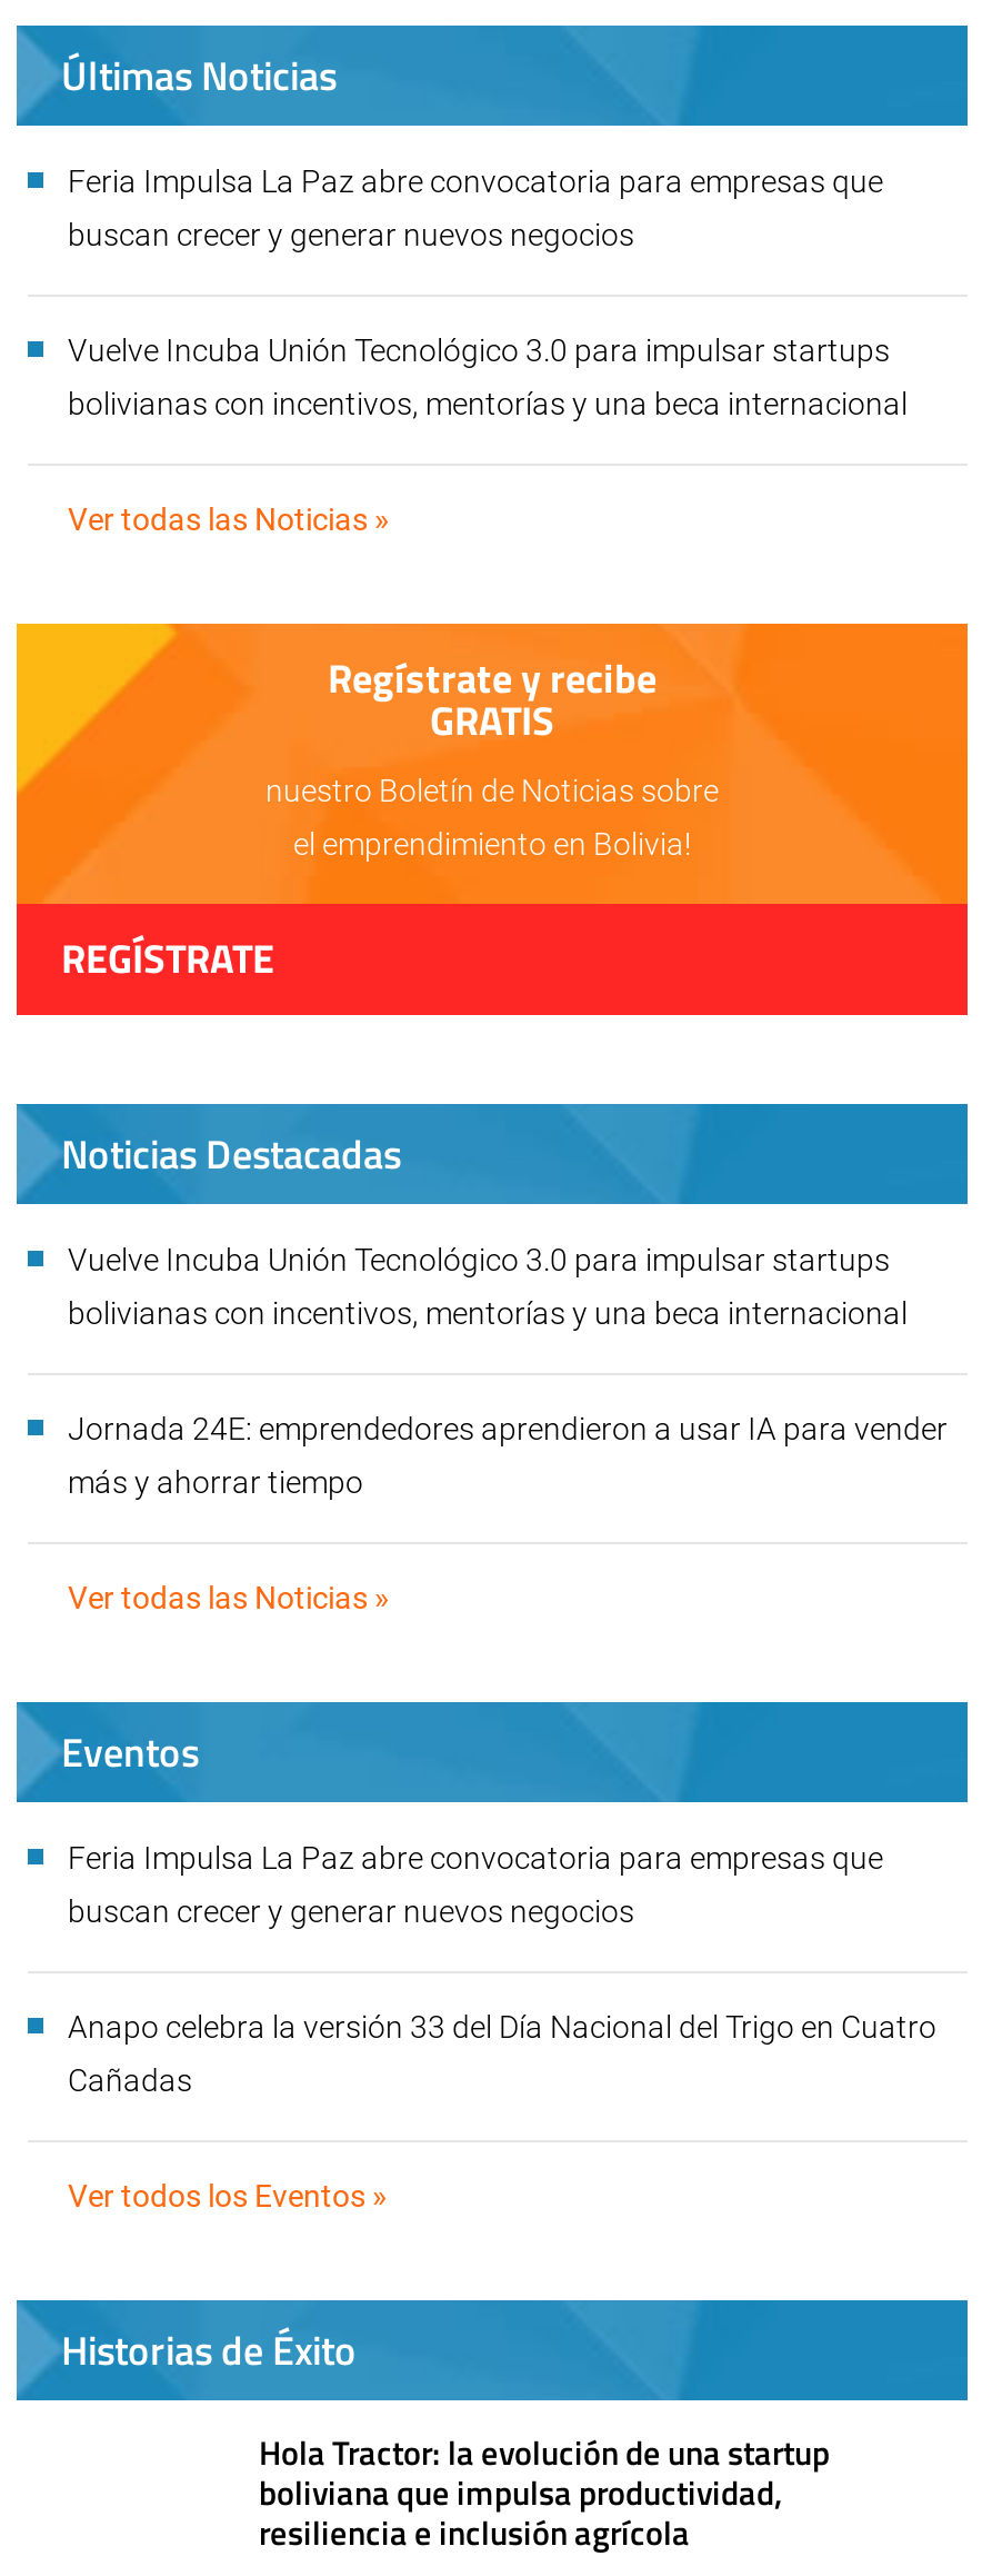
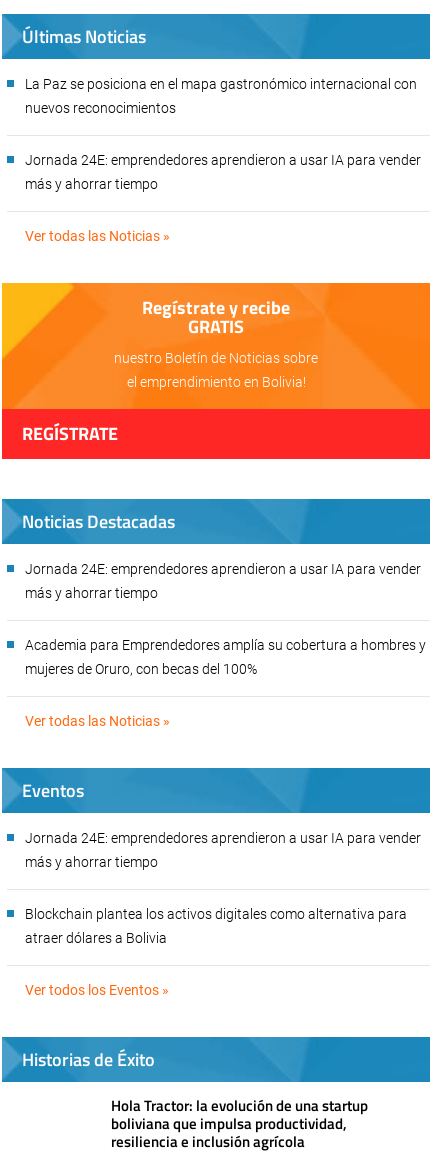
[68,163,883,199] Feria Impulsa La Paz abre convocatoria para empresas que -> [25,76,417,92] La Paz se posiciona en el mapa gastronómico internacional con
[68,217,634,252] buscan crecer y generar nuevos negocios -> [25,100,176,116] nuevos reconocimientos
[68,332,890,368] Vuelve Incuba Unión Tecnológico 3.0 para impulsar startups -> [25,152,421,168] Jornada 24E: emprendedores aprendieron a usar IA para vender
[68,386,914,421] bolivianas con incentivos, mentorías y una beca internacional -> [25,176,158,192] más y ahorrar tiempo
[68,1242,914,1331] Vuelve Incuba Unión Tecnológico 3.0 para impulsar startups | bolivianas con incentivos, mentorías y una beca internacional -> none
moved [68,1411,948,1500] -> [25,561,421,601]: Jornada 24E: emprendedores aprendieron a usar IA para vender | más y ahorrar tiempo
none -> [25,637,426,677] Academia para Emprendedores amplía su cobertura a hombres y | mujeres de Oruro, con becas del 100%
[68,1840,883,1875] Feria Impulsa La Paz abre convocatoria para empresas que -> [25,830,421,846] Jornada 24E: emprendedores aprendieron a usar IA para vender
[68,1893,634,1929] buscan crecer y generar nuevos negocios -> [25,854,158,870] más y ahorrar tiempo
[68,2009,936,2044] Anapo celebra la versión 33 del Día Nacional del Trigo en Cuatro -> [25,906,407,922] Blockchain plantea los activos digitales como alternativa para
[68,2062,192,2098] Cañadas -> [25,930,167,946] atraer dólares a Bolivia

